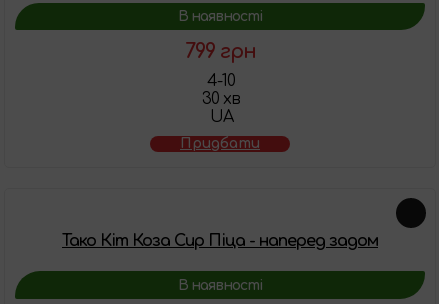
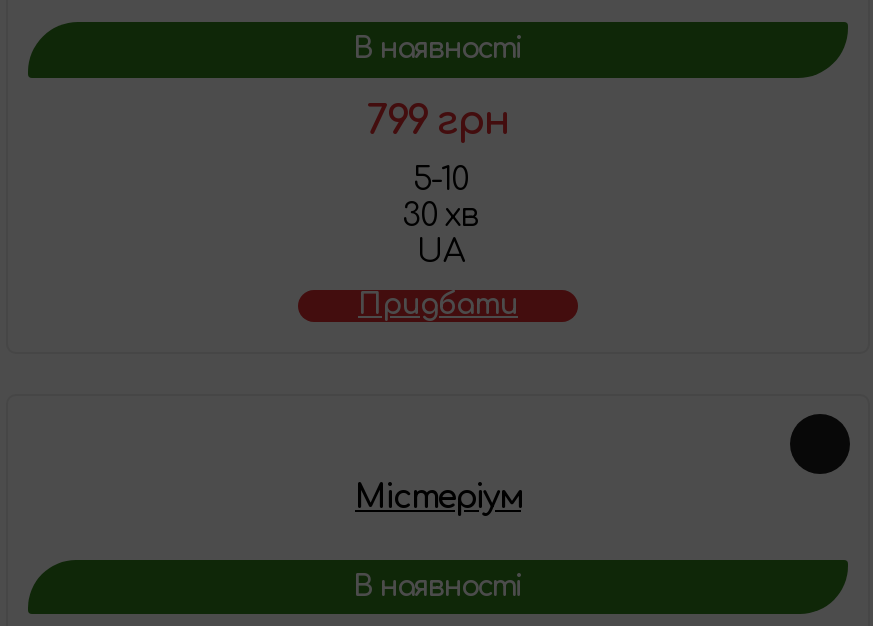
[207,72,235,90] 4-10 -> [413,161,467,197] 5-10
[62,232,378,250] Тако Кіт Коза Сир Піца - наперед задом -> [355,480,521,516] Містеріум

